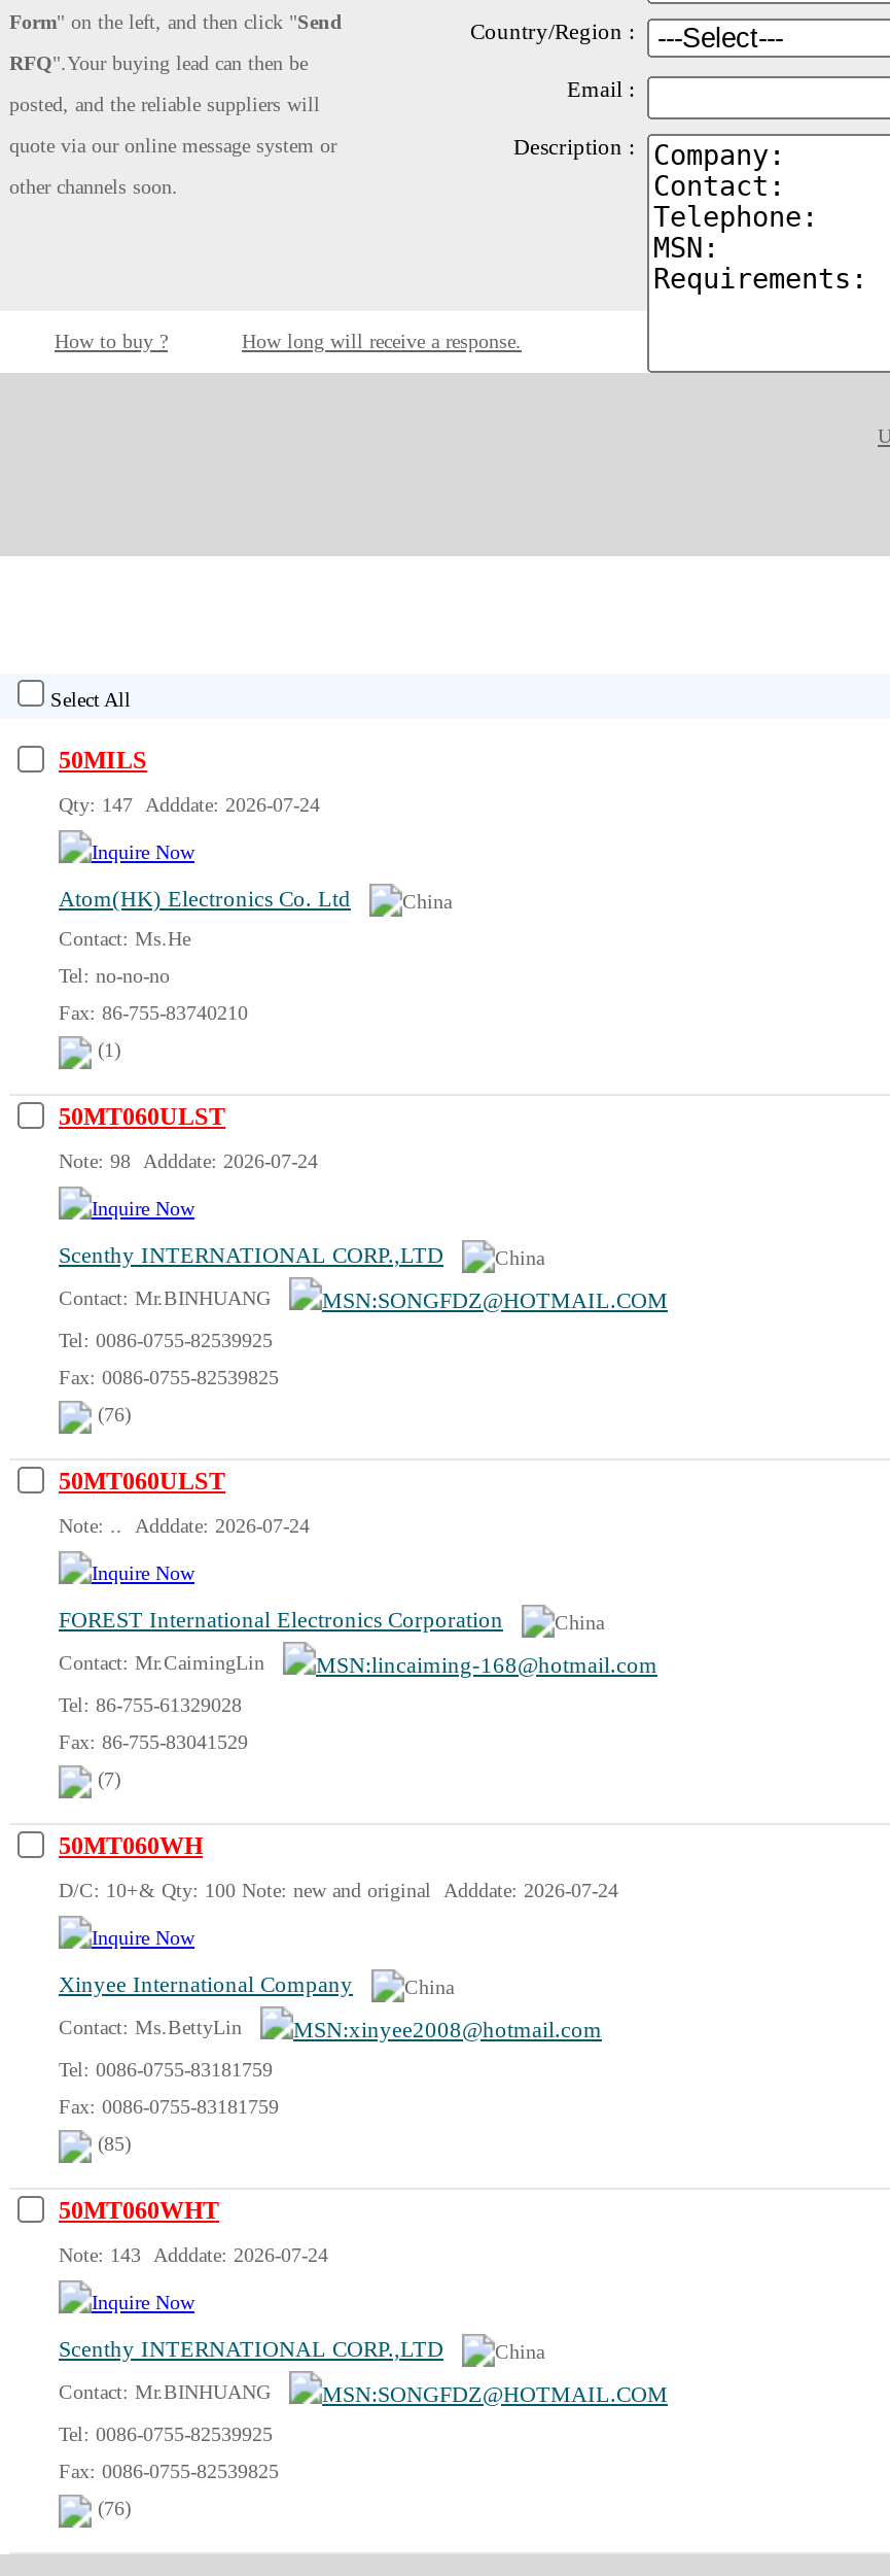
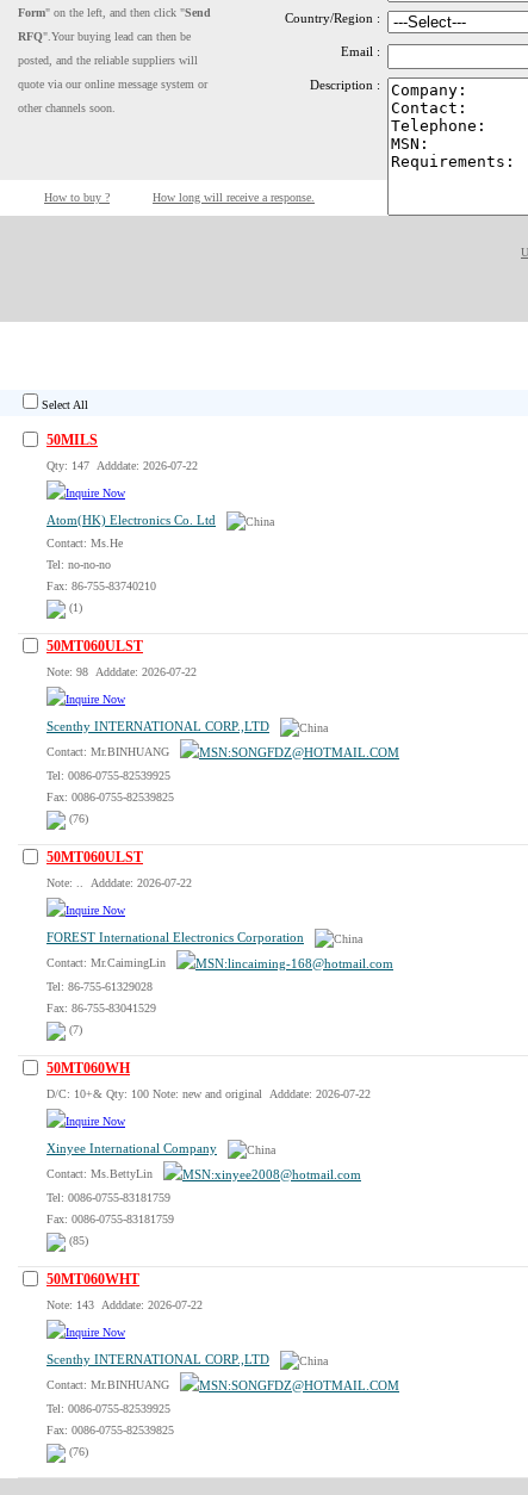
[59,793,320,816] Qty: 147 Adddate: 2026-07-24 -> [46,459,198,472] Qty: 147 Adddate: 2026-07-22
[59,1149,318,1172] Note: 98 Adddate: 2026-07-24 -> [46,665,197,678] Note: 98 Adddate: 2026-07-22
[59,1514,310,1537] Note: .. Adddate: 2026-07-24 -> [46,876,192,889] Note: .. Adddate: 2026-07-22
[59,1879,618,1901] D/C: 10+& Qty: 100 Note: new and original Adddate: 2026-07-24 -> [46,1087,371,1100] D/C: 10+& Qty: 100 Note: new and original Adddate: 2026-07-22
[59,2243,328,2266] Note: 143 Adddate: 2026-07-24 -> [46,1298,203,1311] Note: 143 Adddate: 2026-07-22

